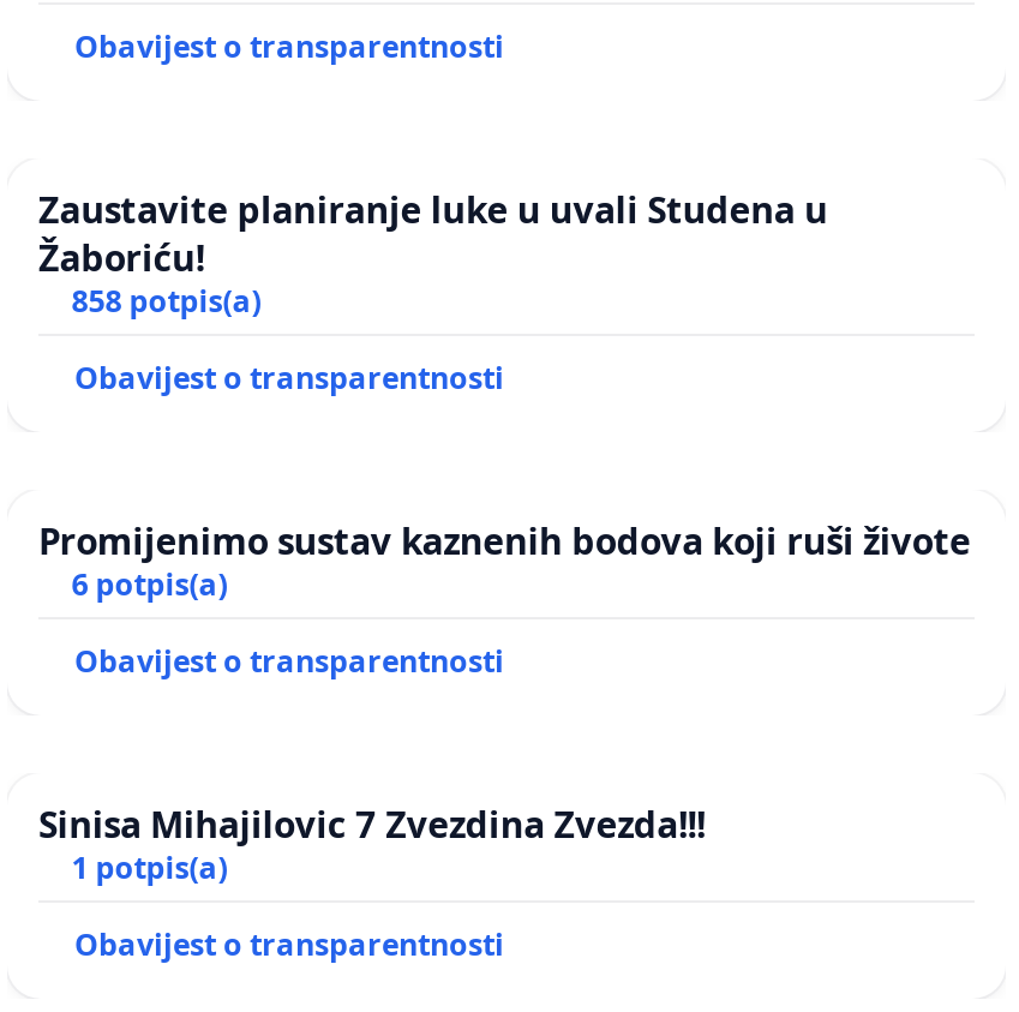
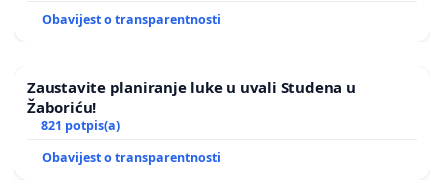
[38,282,971,889] 858 potpis(a) | Obavijest o transparentnosti | Promijenimo sustav kaznenih bodova koji ruši živote | 6 potpis(a) | Obavijest o transparentnosti | Sinisa Mihajilovic 7 Zvezdina Zvezda!!! | 1 potpis(a) -> [41,117,120,134] 821 potpis(a)

